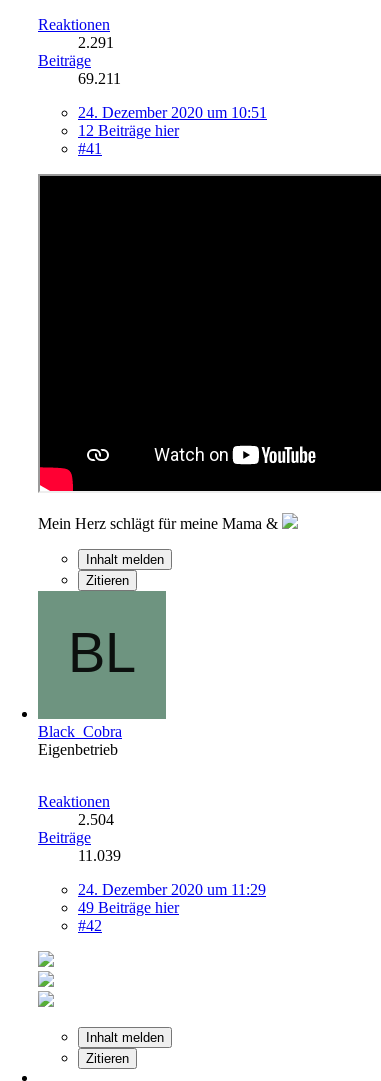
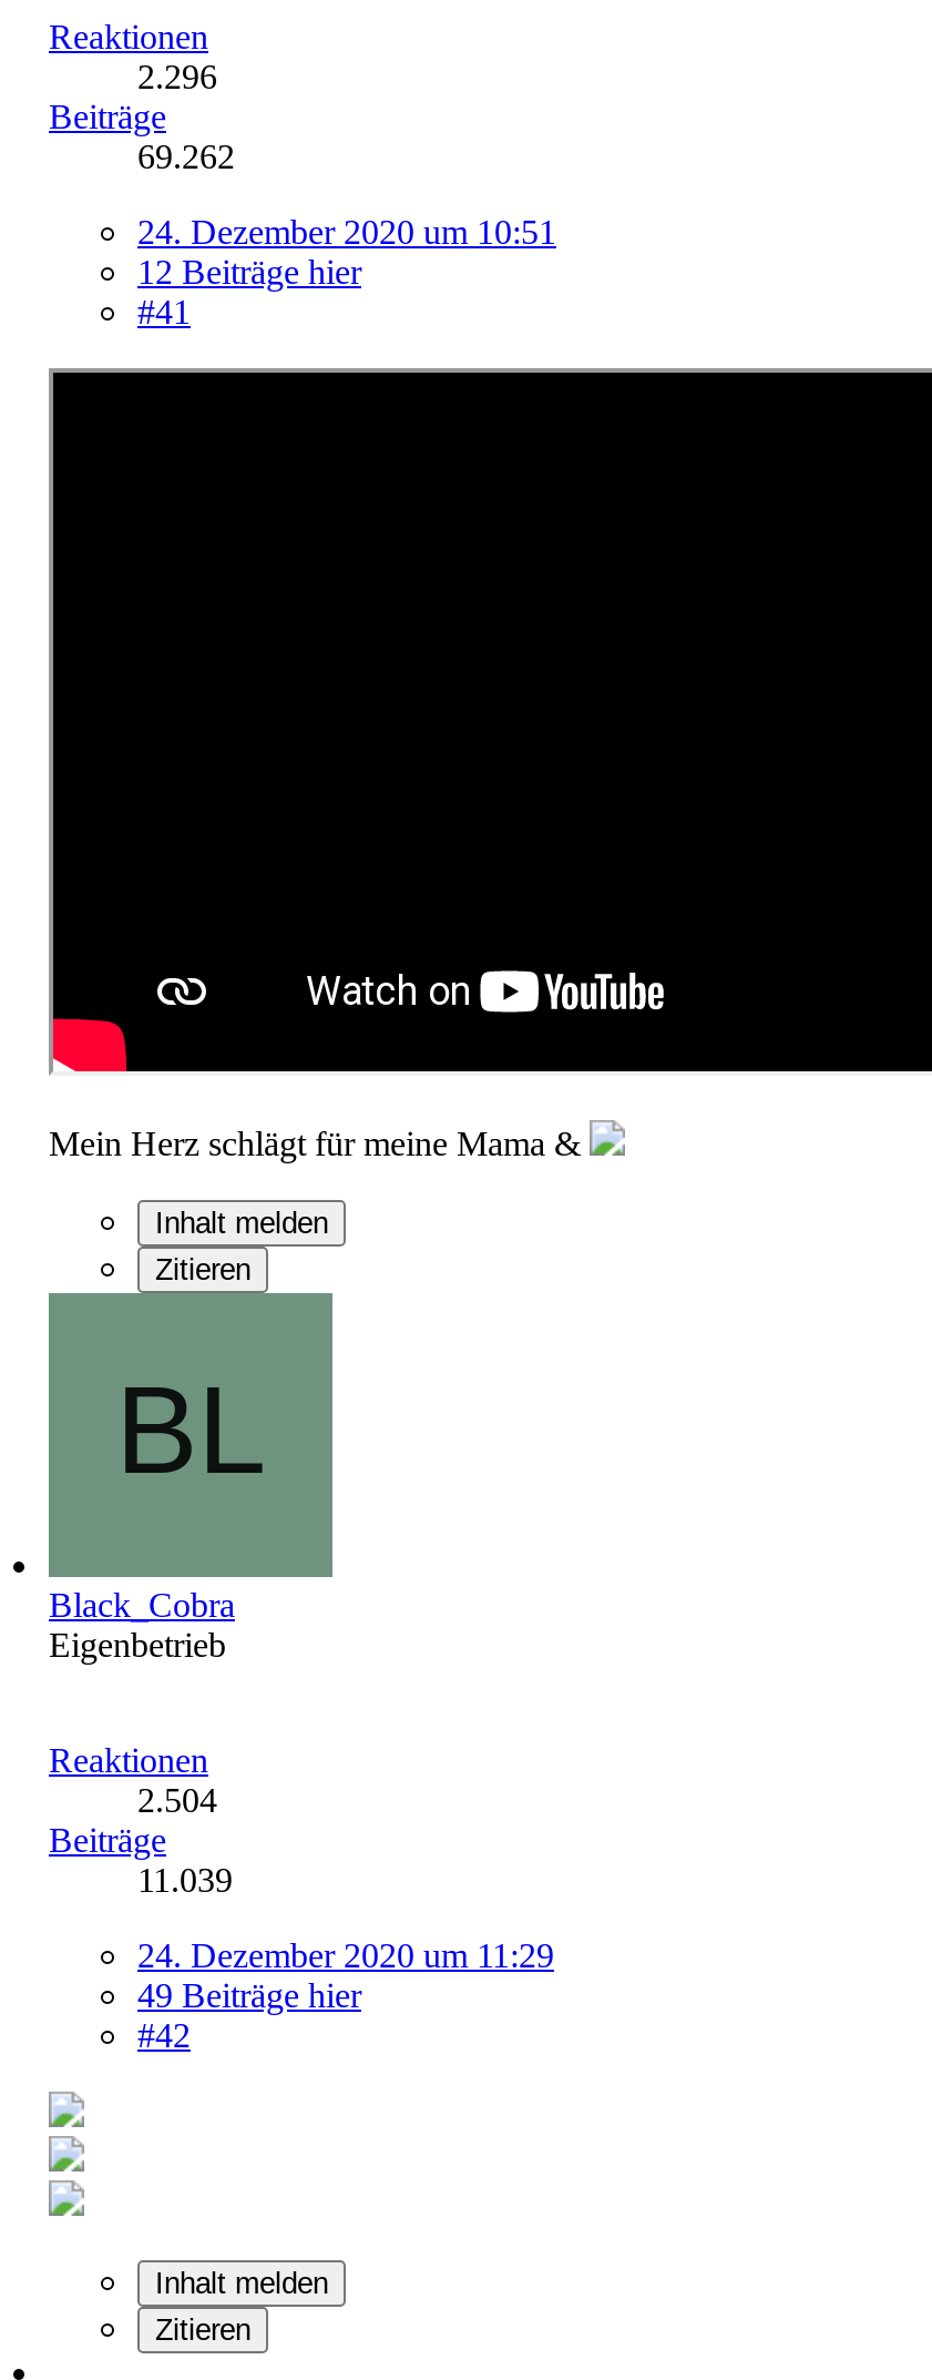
[78,34,114,51] 2.291 -> [137,57,217,95] 2.296
[78,70,121,87] 69.211 -> [137,137,235,175] 69.262

